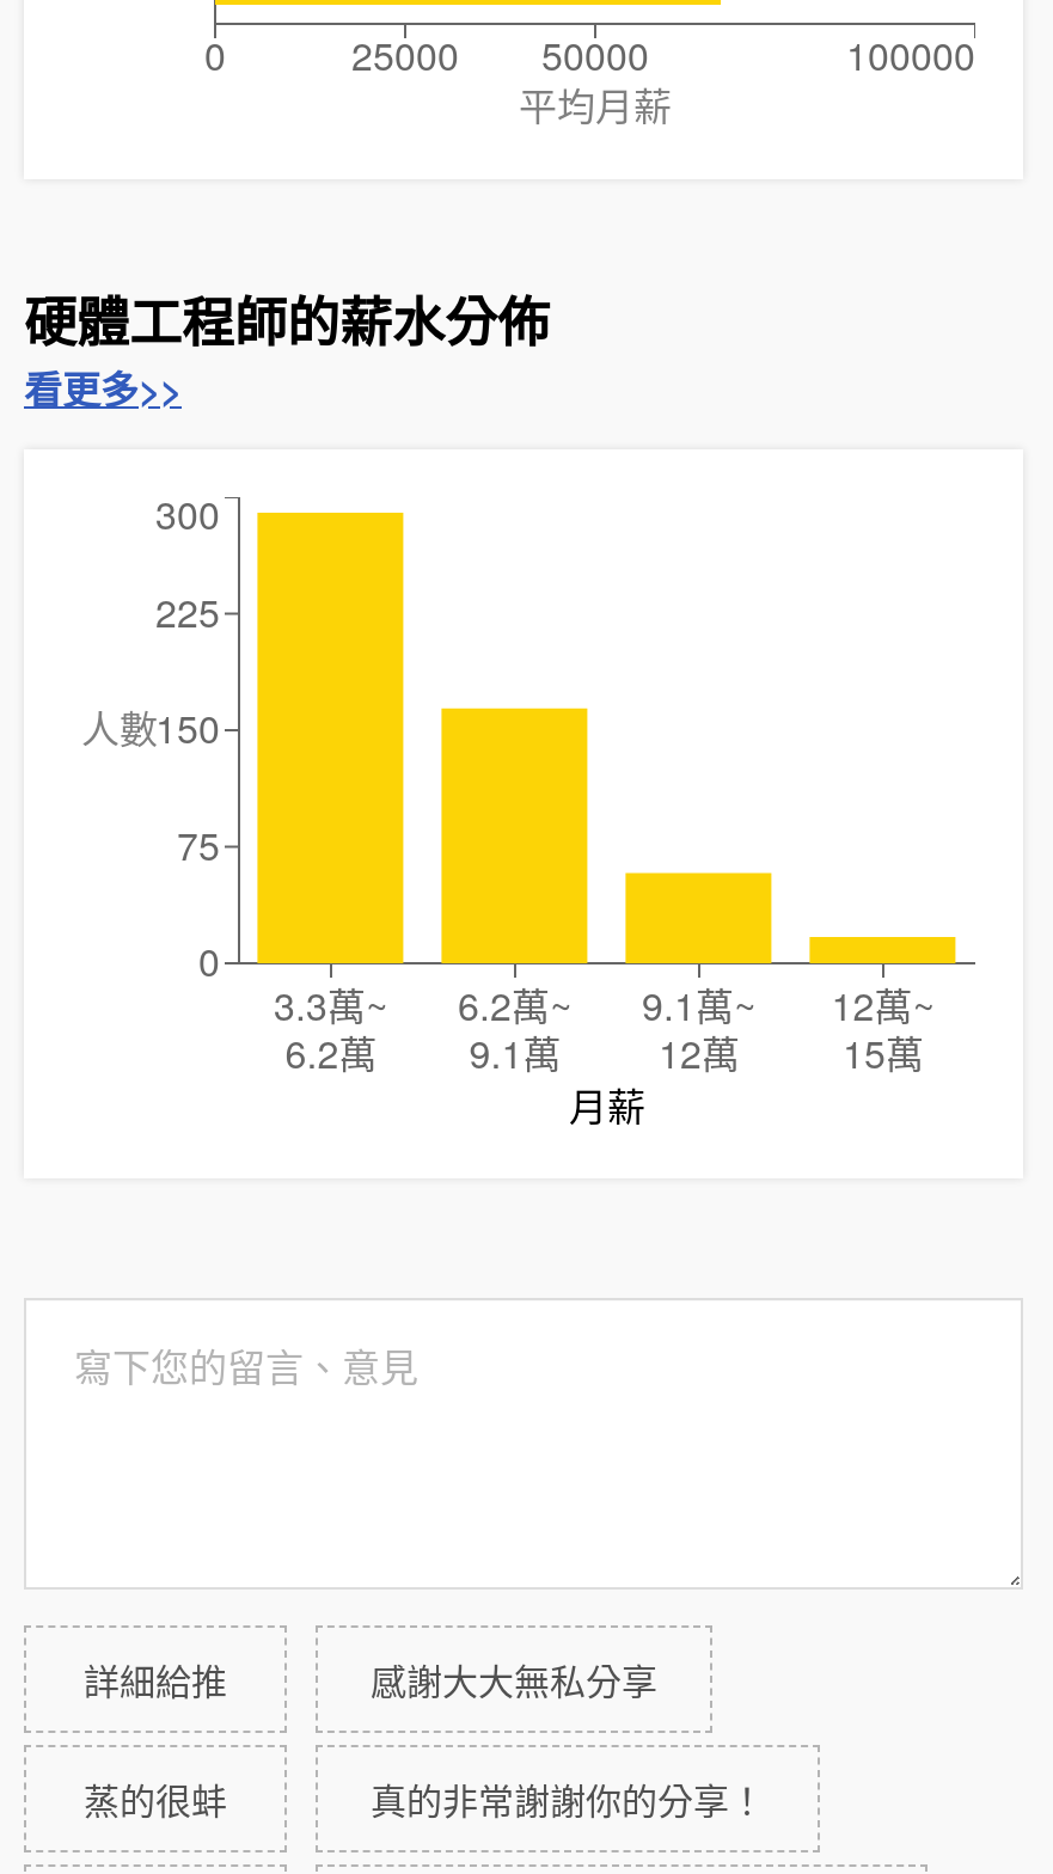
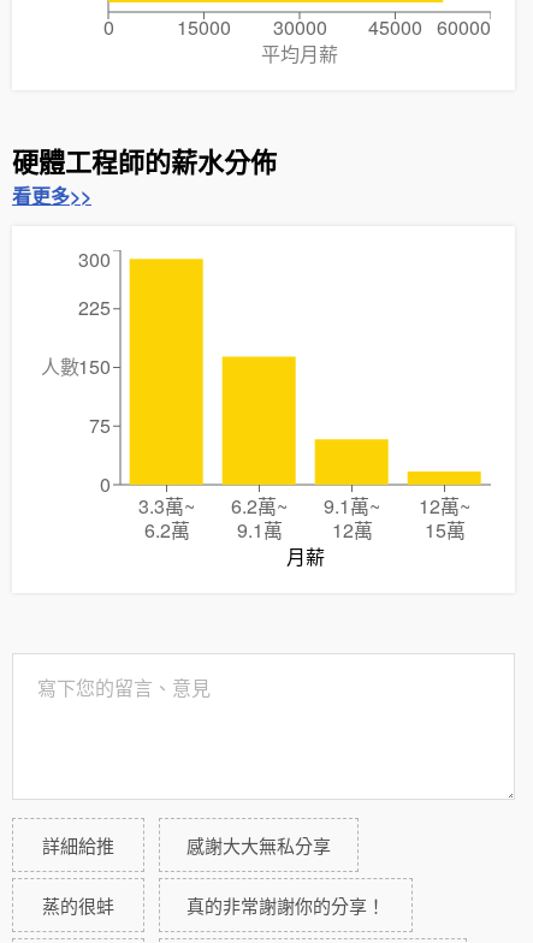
[351,27,975,82] 25000 | 50000 | 100000 -> [177,14,491,42] 15000 | 30000 | 45000 60000

